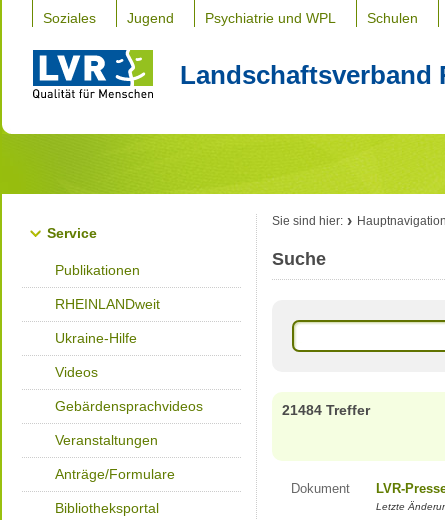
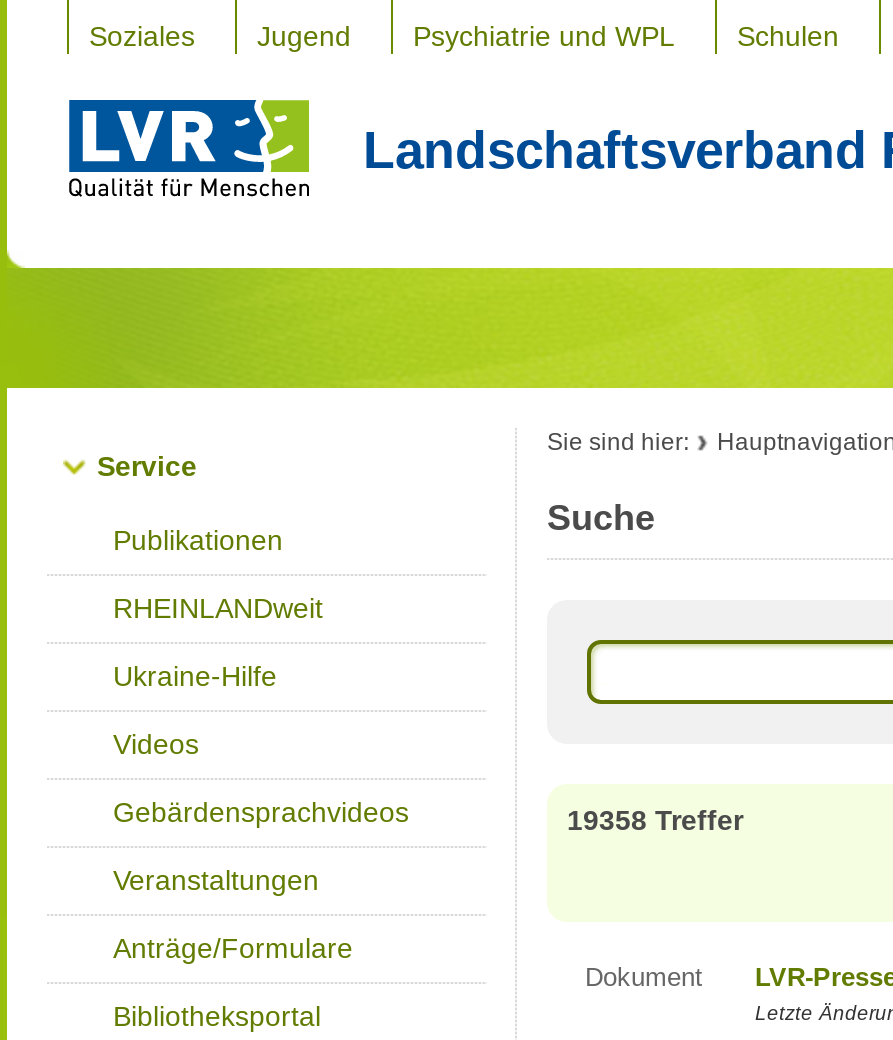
[282,402,370,418] 21484 Treffer -> [567,804,743,836] 19358 Treffer

